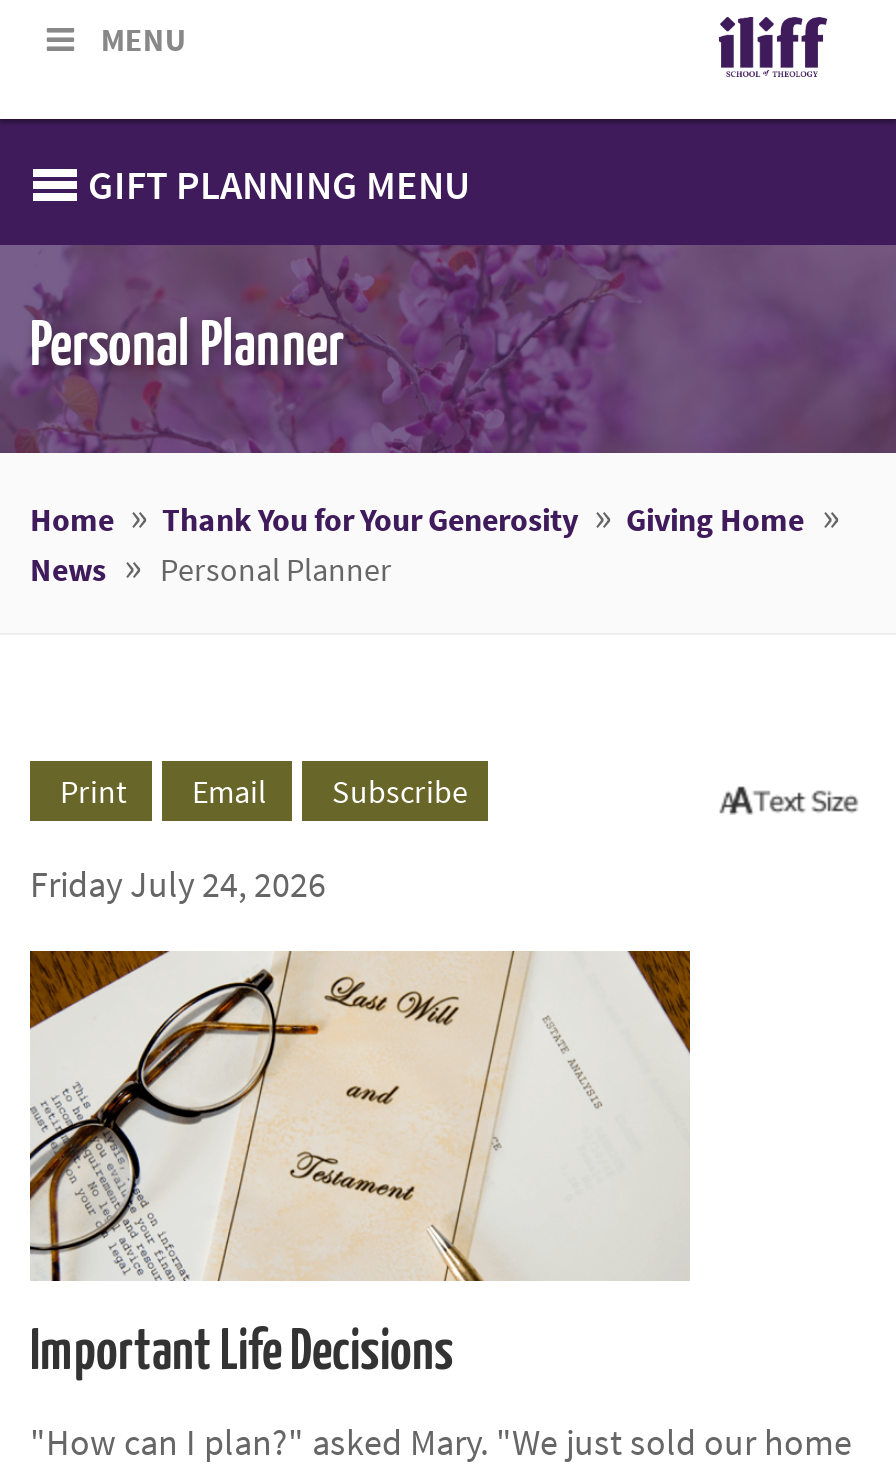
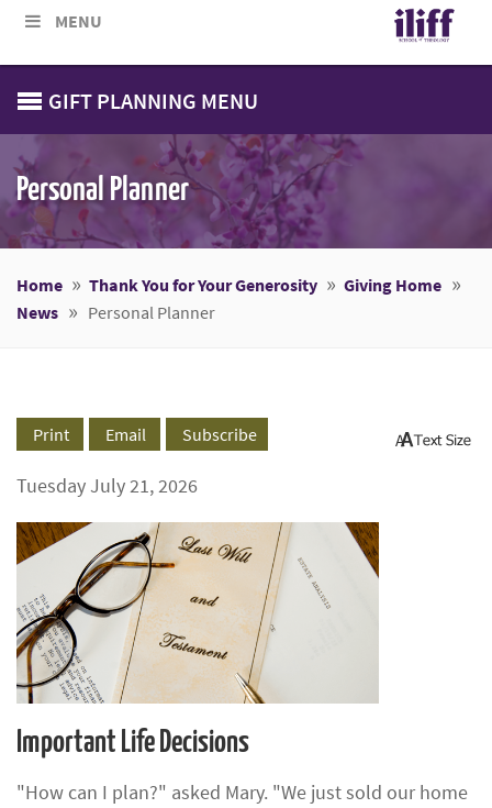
[30,861,326,907] Friday July 24, 2026 -> [16,473,198,498] Tuesday July 21, 2026

